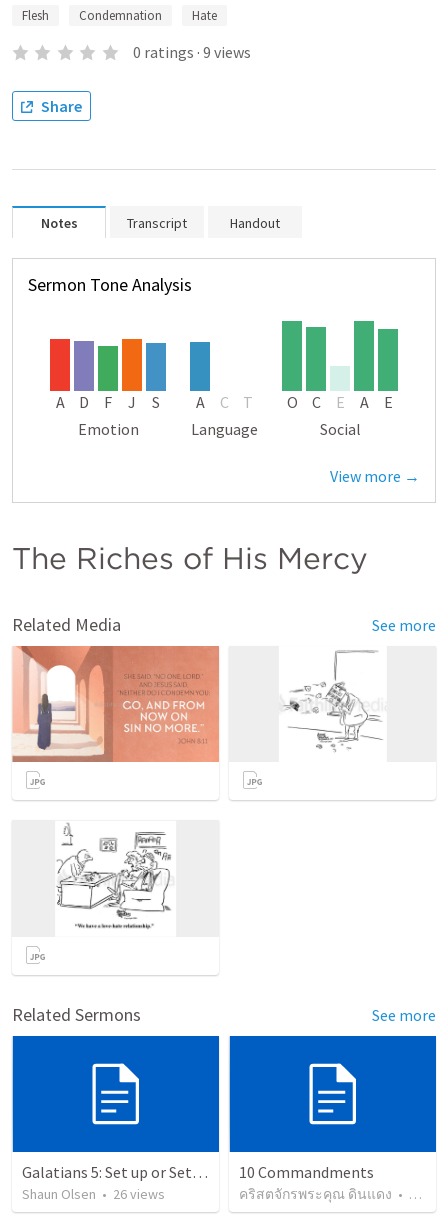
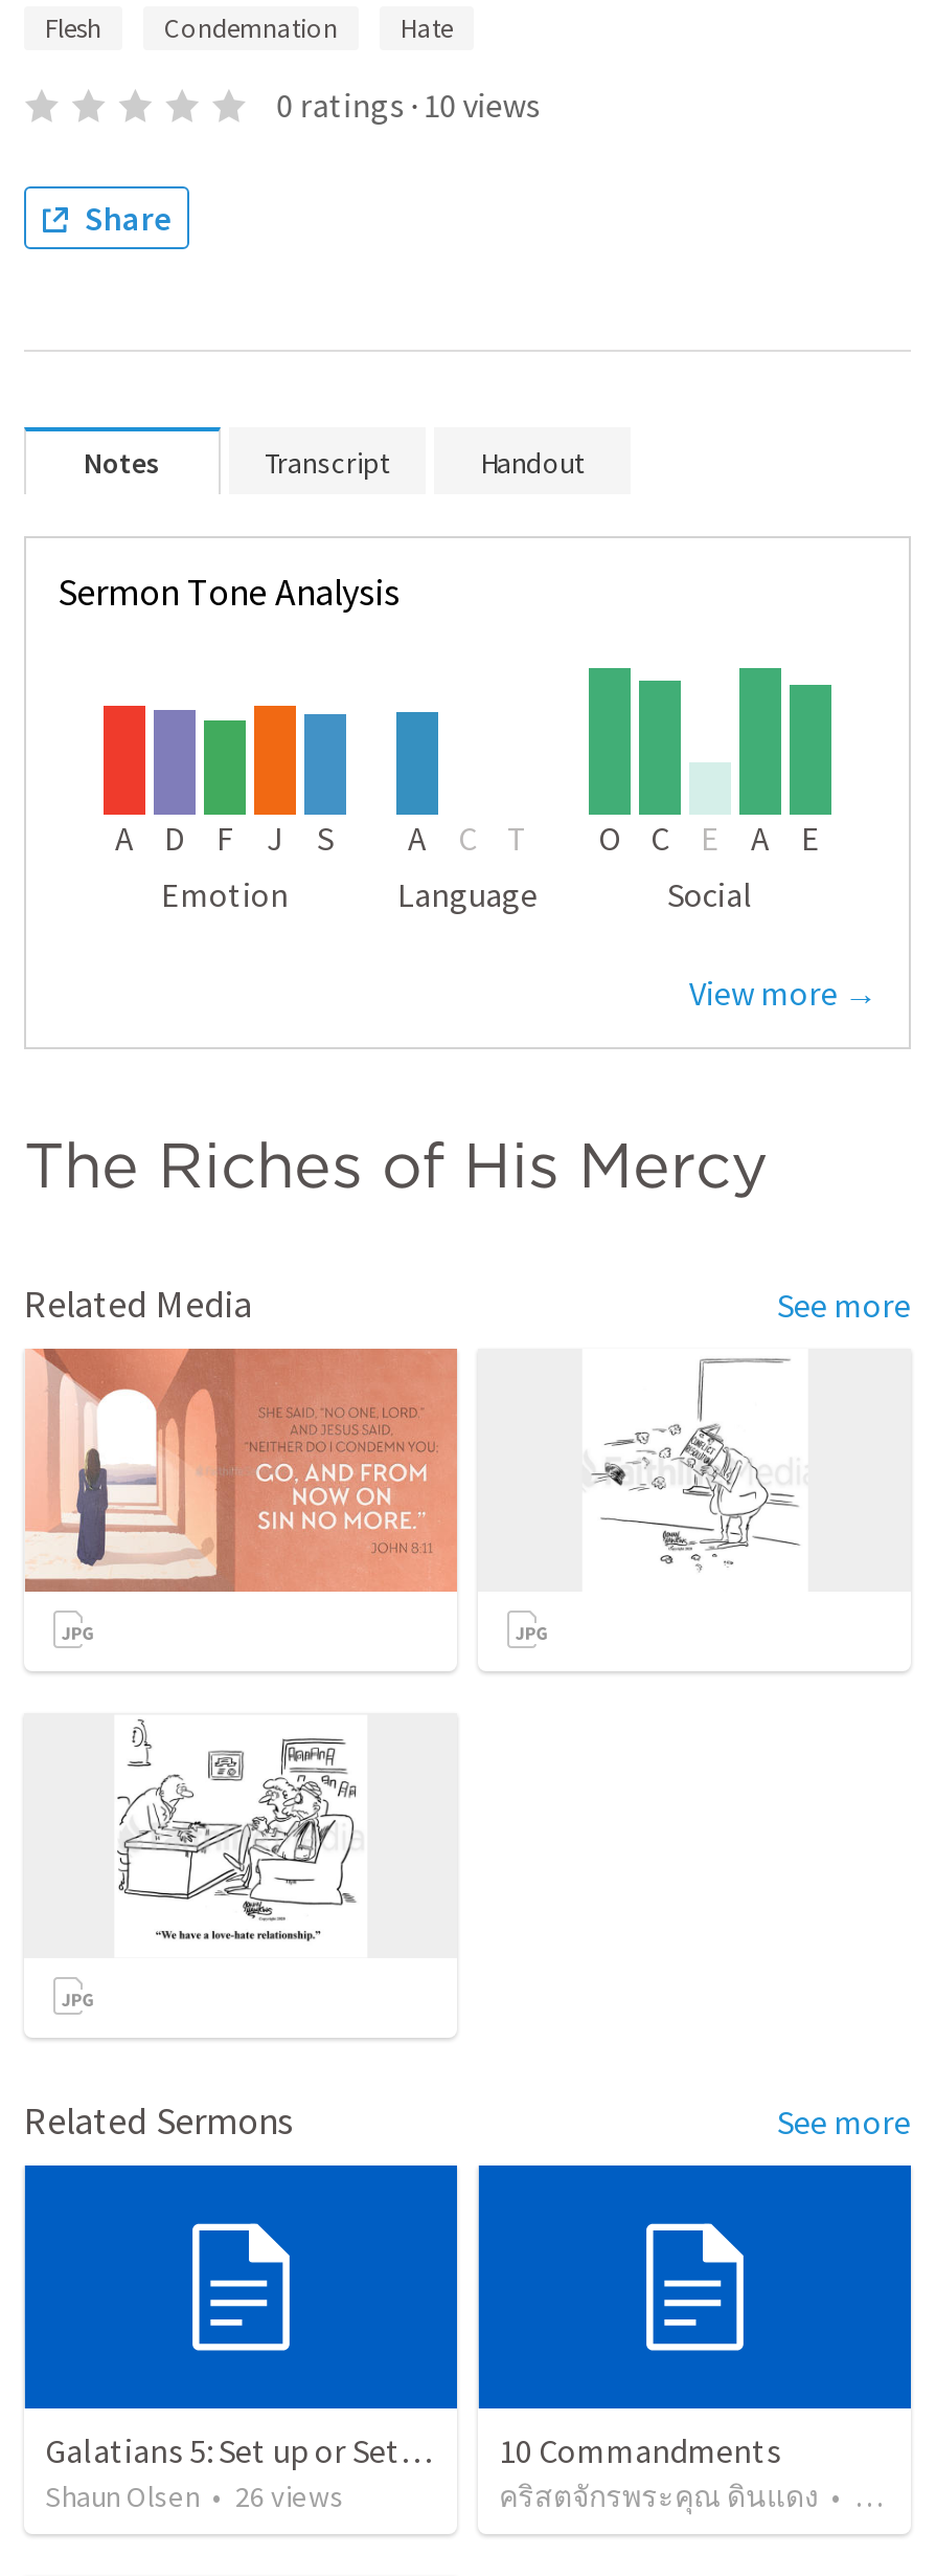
[133,42,251,62] 0 ratings · 9 views -> [277,84,540,126] 0 ratings · 10 views

